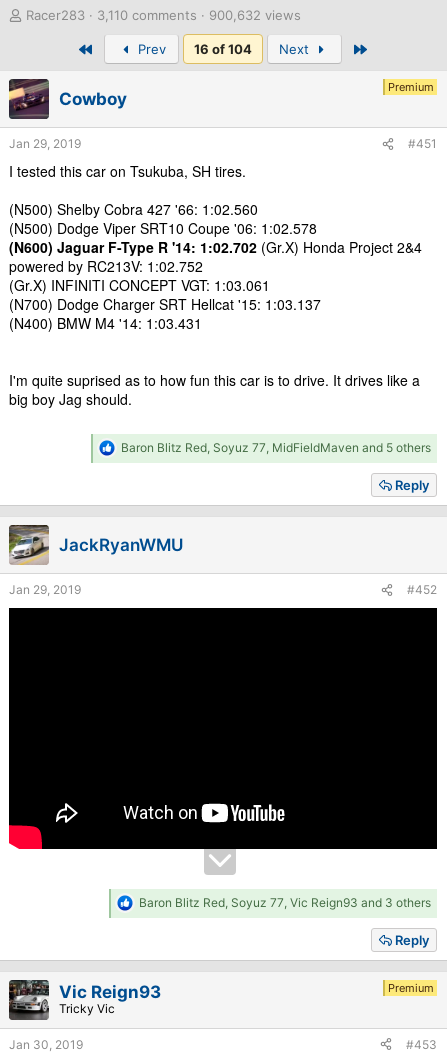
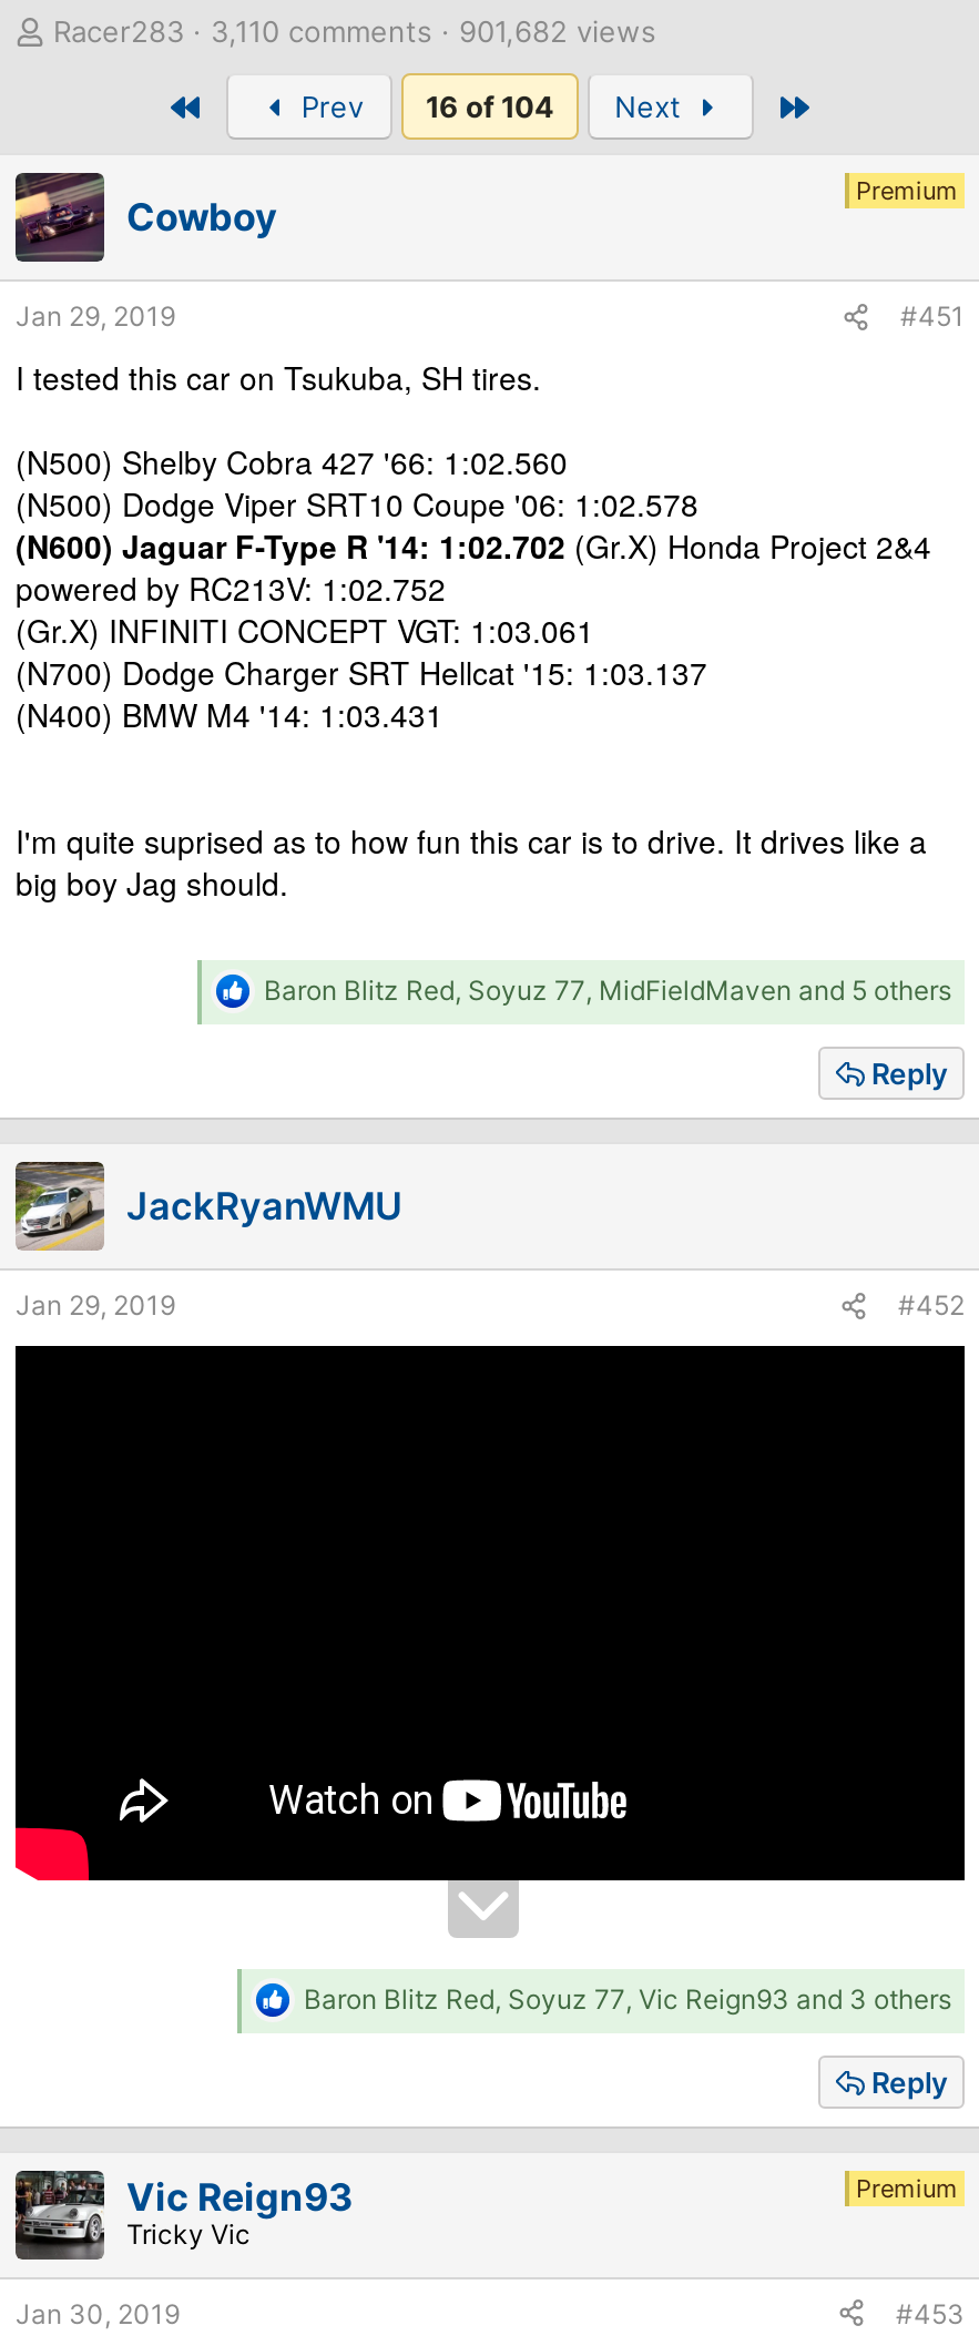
[97,7,301,23] 3,110 comments 900,632 views -> [211,13,656,49] 3,110 comments 901,682 views

